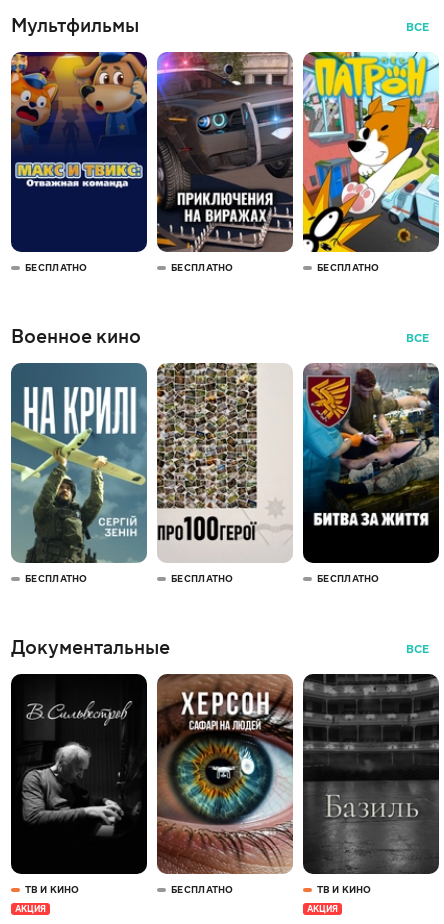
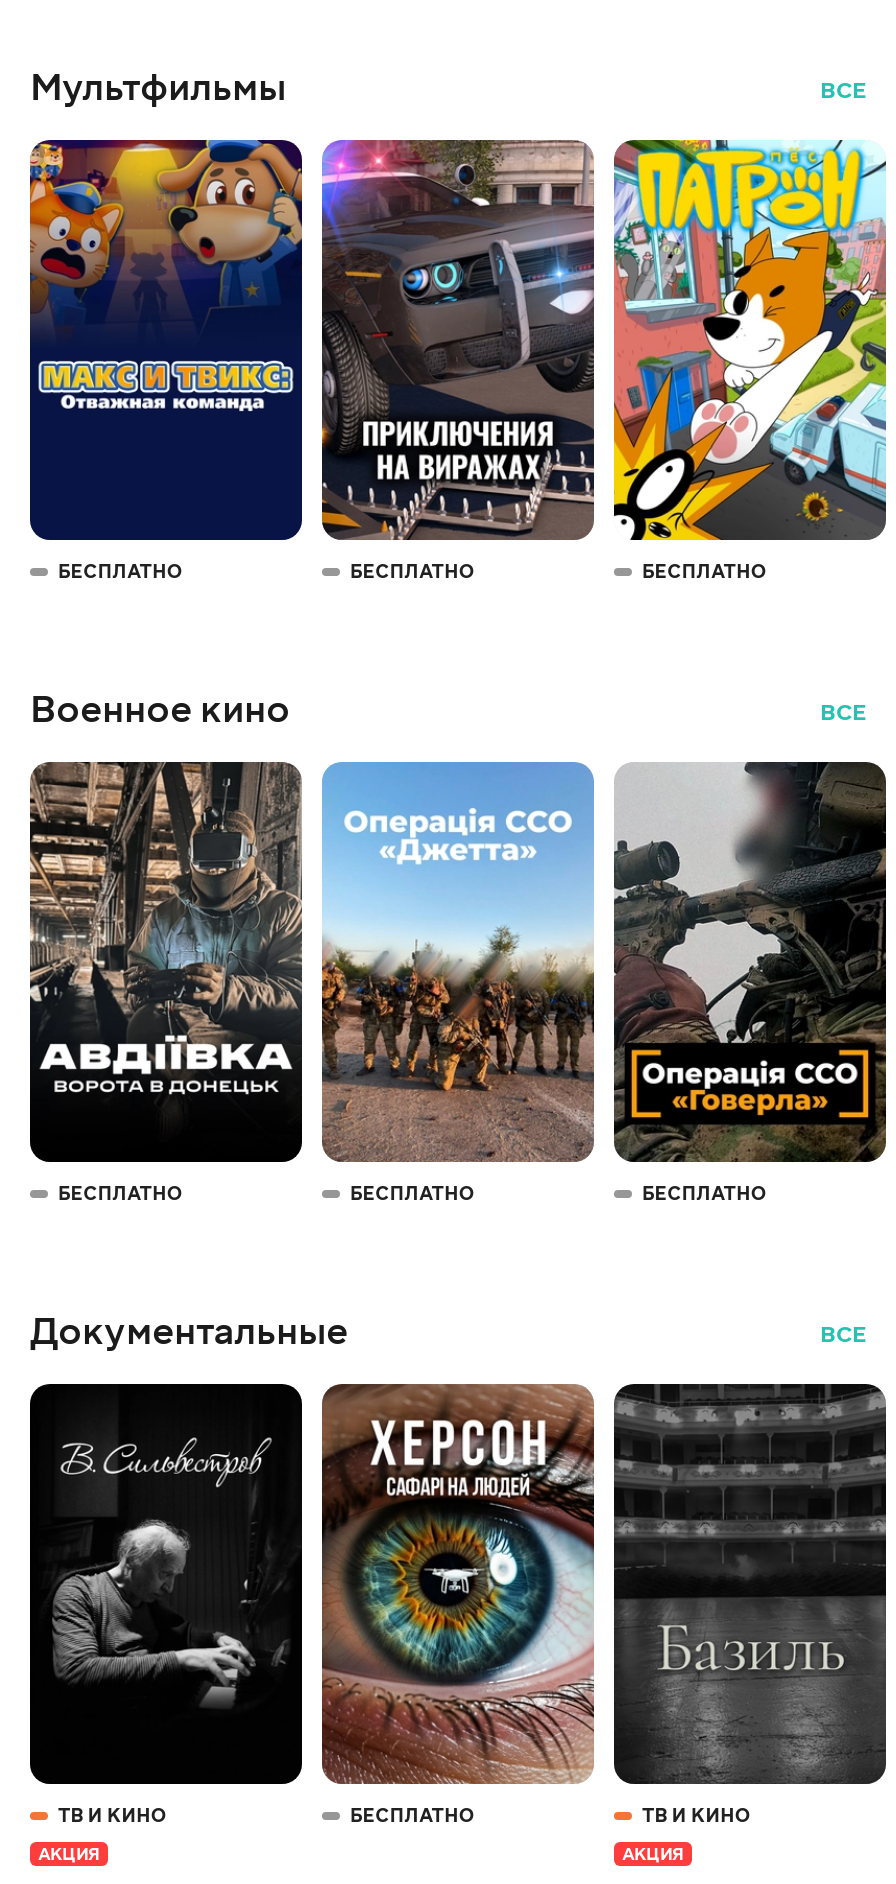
[10,363,148,564] [image] -> [28,760,304,1162] [image]
[156,362,293,562] [image] -> [320,760,596,1162] [image]
[302,363,439,564] [image] -> [612,762,888,1164] [image]

